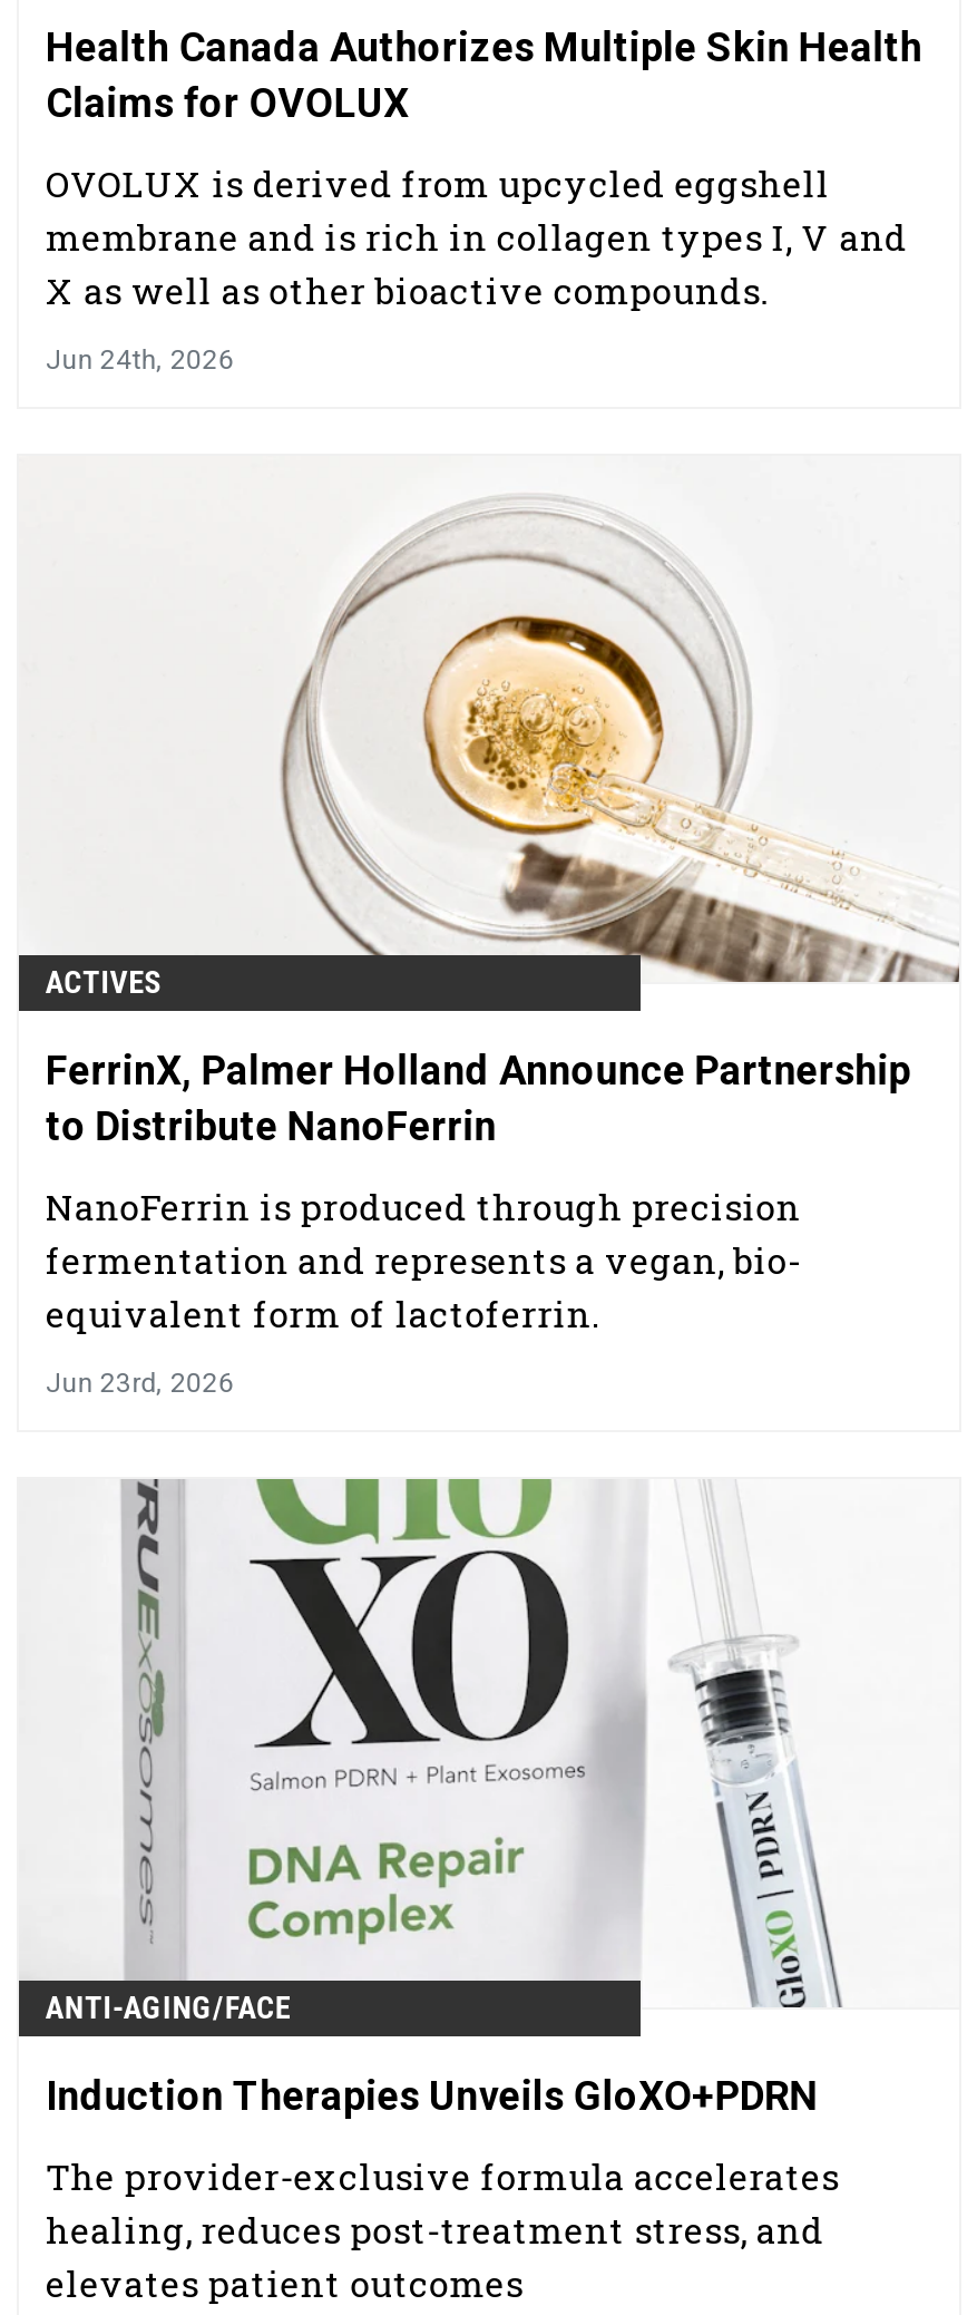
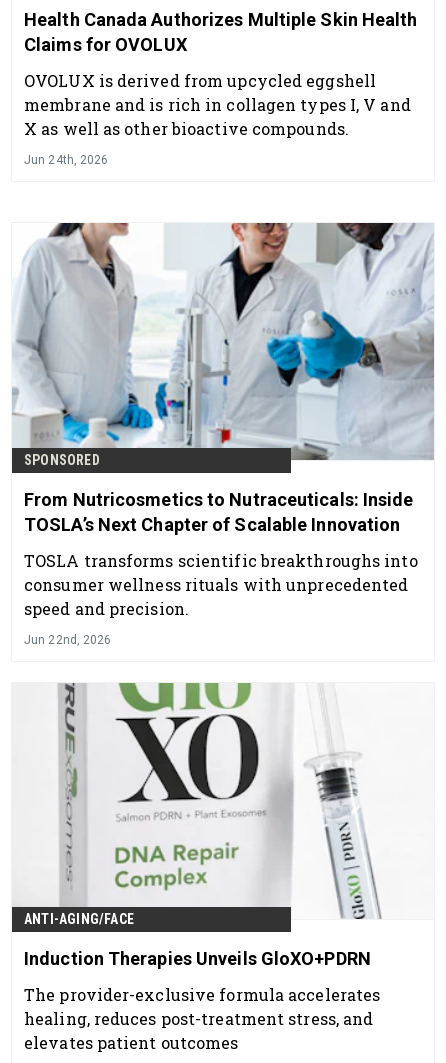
[21,499,959,1000] [image] | ACTIVES -> [12,222,435,467] [image] | SPONSORED
[46,1047,911,1149] FerrinX, Palmer Holland Announce Partnership | to Distribute NanoFerrin -> [24,488,413,534] From Nutricosmetics to Nutraceuticals: Inside | TOSLA’s Next Chapter of Scalable Innovation
[46,1183,801,1336] NanoFerrin is produced through precision | fermentation and represents a vegan, bio- | equivalent form of lactoferrin. -> [24,549,418,618] TOSLA transforms scientific breakthroughs into | consumer wellness rituals with unprecedented | speed and precision.
[46,1368,234,1399] Jun 23rd, 2026 -> [24,632,111,646] Jun 22nd, 2026

